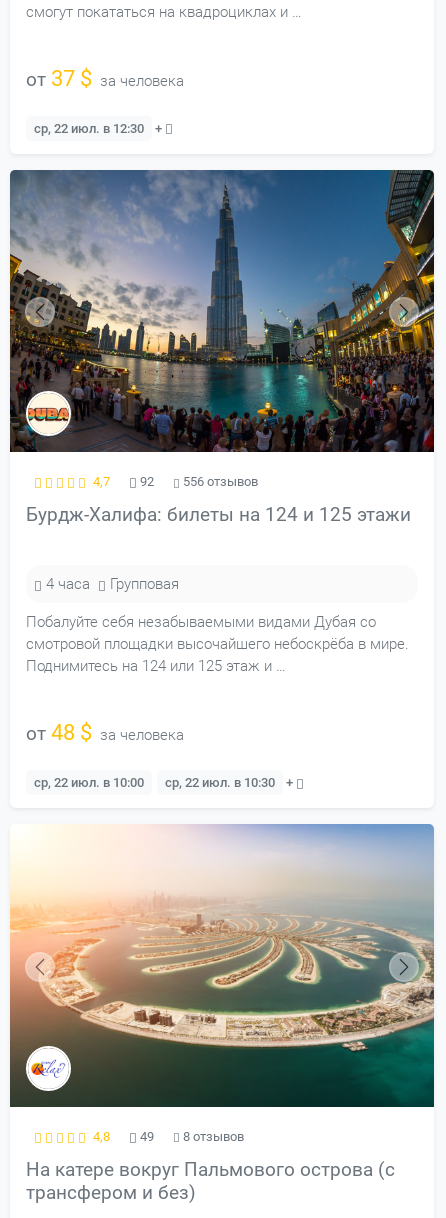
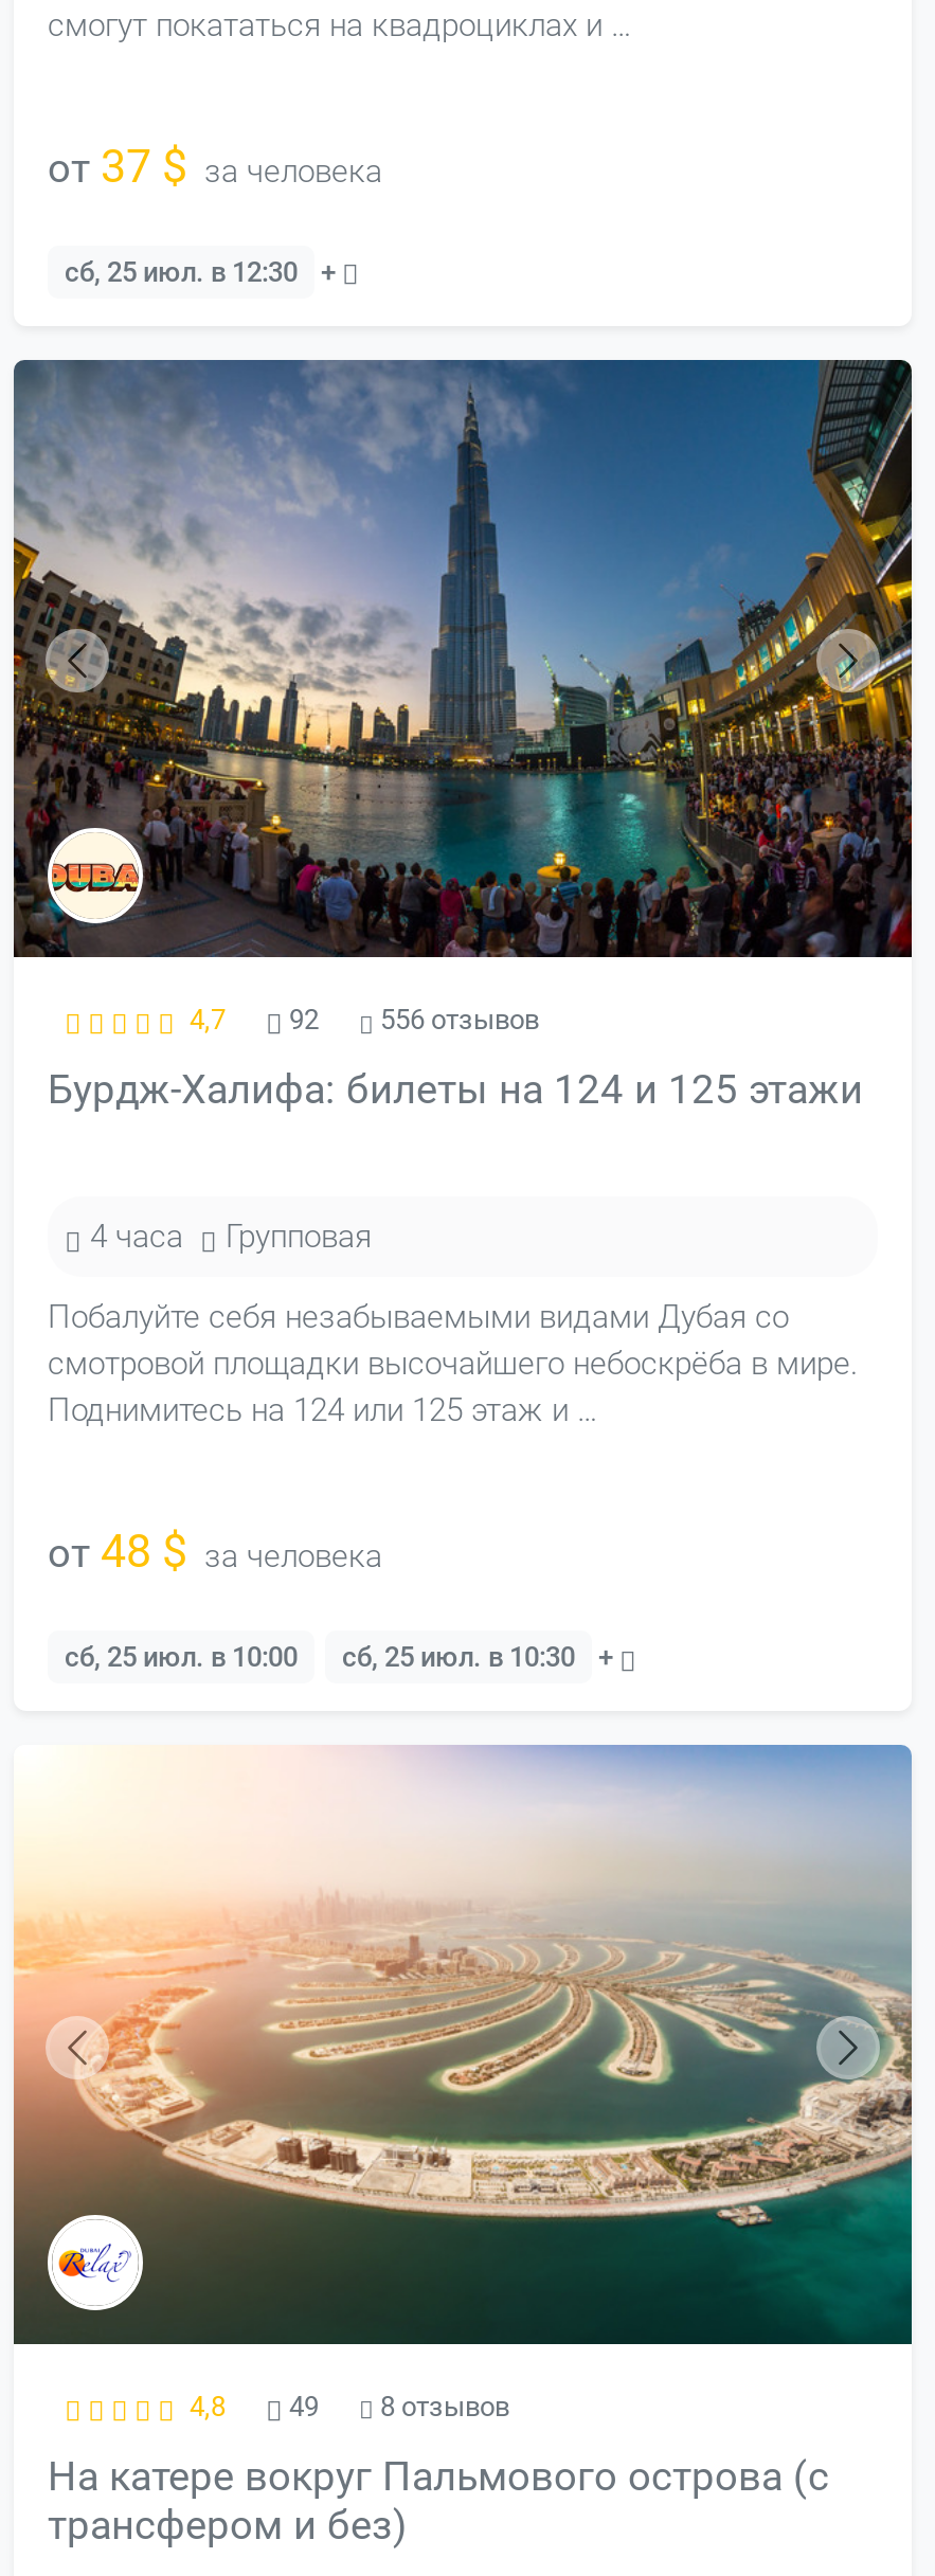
[34,121,165,136] ср, 22 июл. в 12:30 + -> [65,256,342,287] сб, 25 июл. в 12:30 +
[34,775,144,790] ср, 22 июл. в 10:00 -> [65,1642,298,1674] сб, 25 июл. в 10:00
[165,775,296,790] ср, 22 июл. в 10:30 + -> [342,1642,619,1674] сб, 25 июл. в 10:30 +

